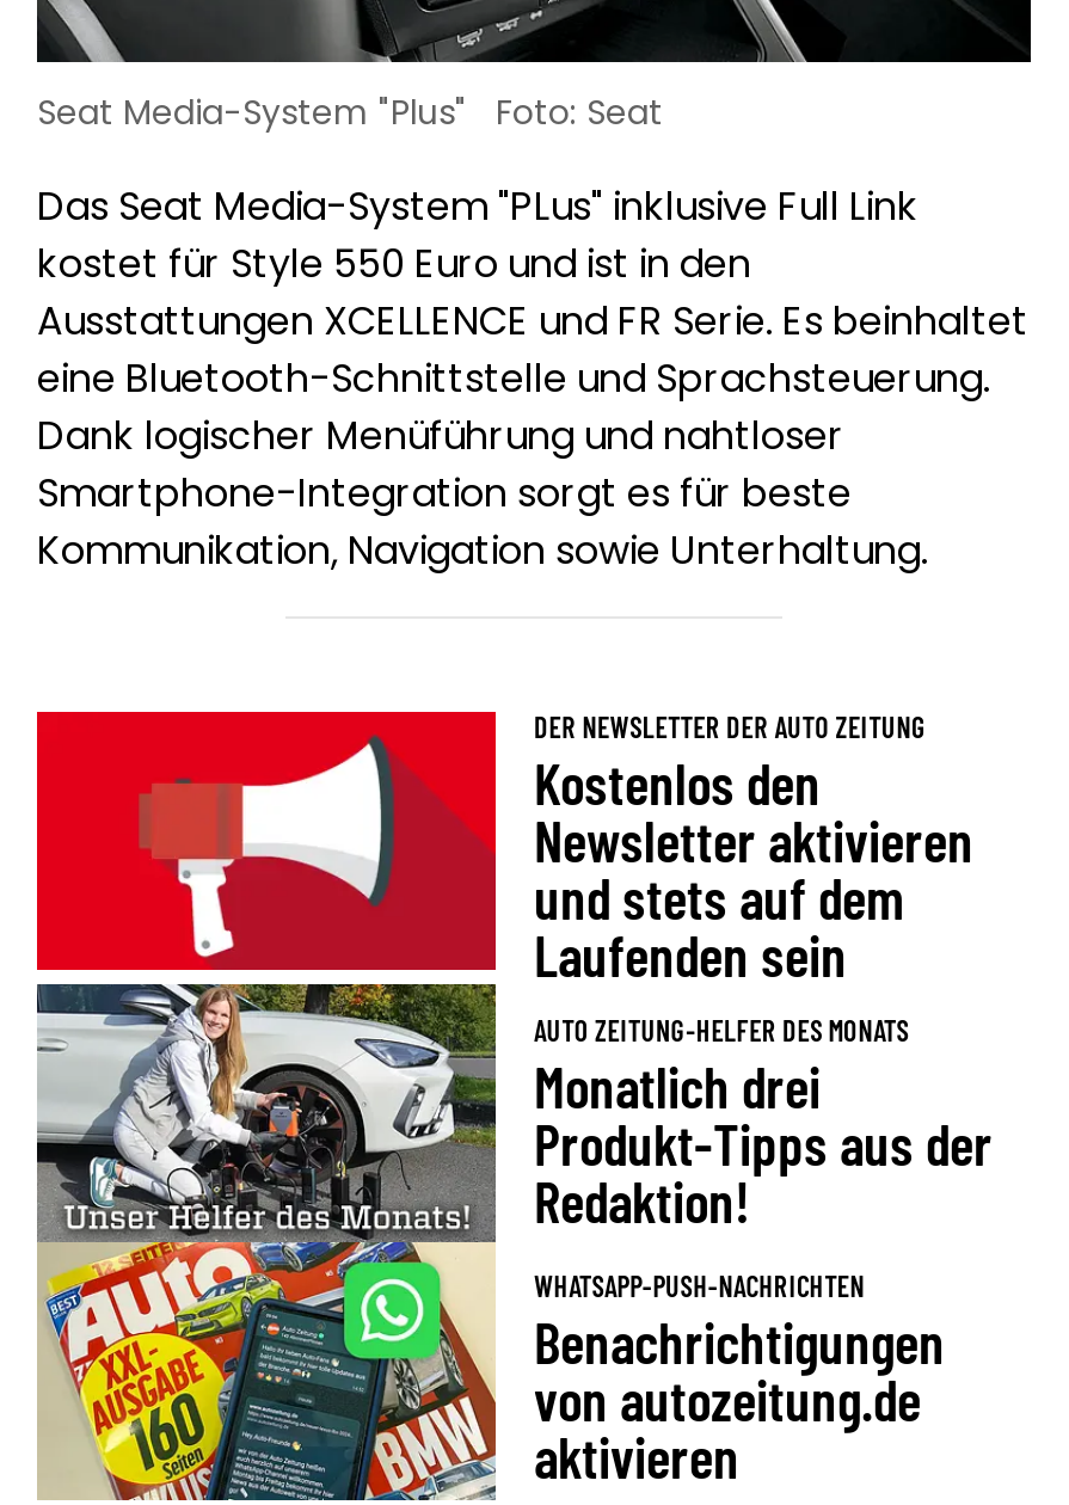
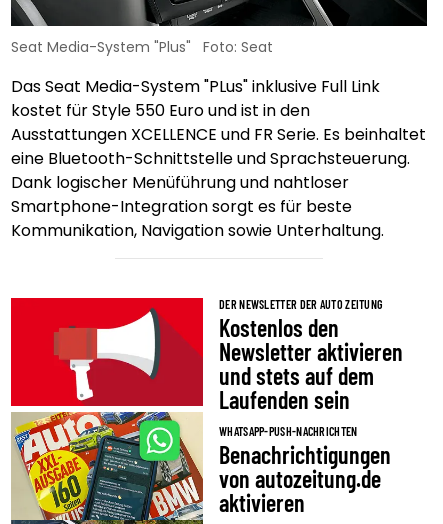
[35,956,993,1245] [image] | AUTO ZEITUNG-HELFER DES MONATS | Monatlich drei | Produkt-Tipps aus der | Redaktion! -> none

